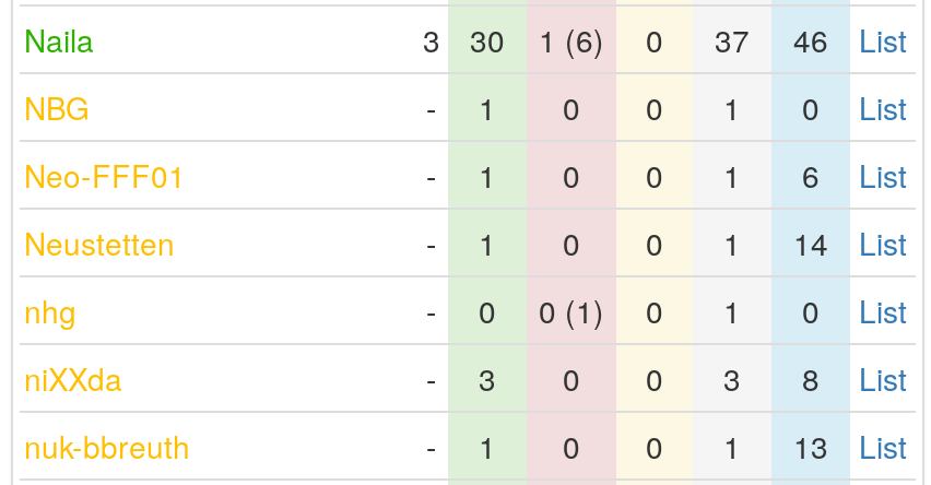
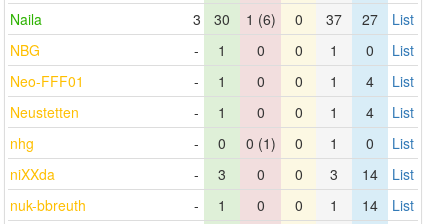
[423,17,907,61] 3 30 1 (6) 0 37 46 List -> [192,9,414,29] 3 30 1 (6) 0 37 27 List
[802,153,820,197] 6 -> [366,71,374,91] 4
[793,221,828,264] 14 -> [366,102,374,122] 4
[802,356,820,400] 8 -> [362,164,378,184] 14
[793,424,828,468] 13 -> [362,195,378,215] 14

